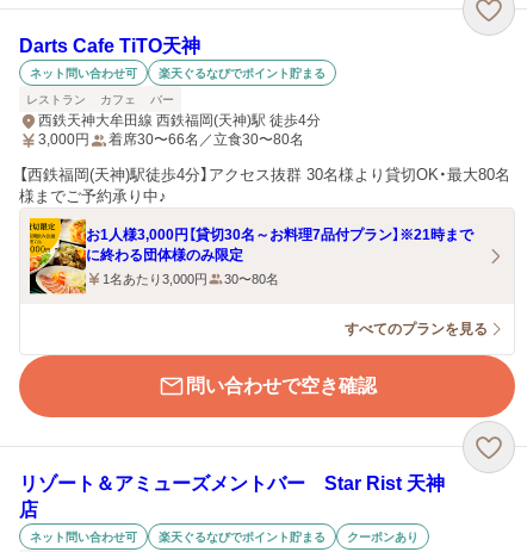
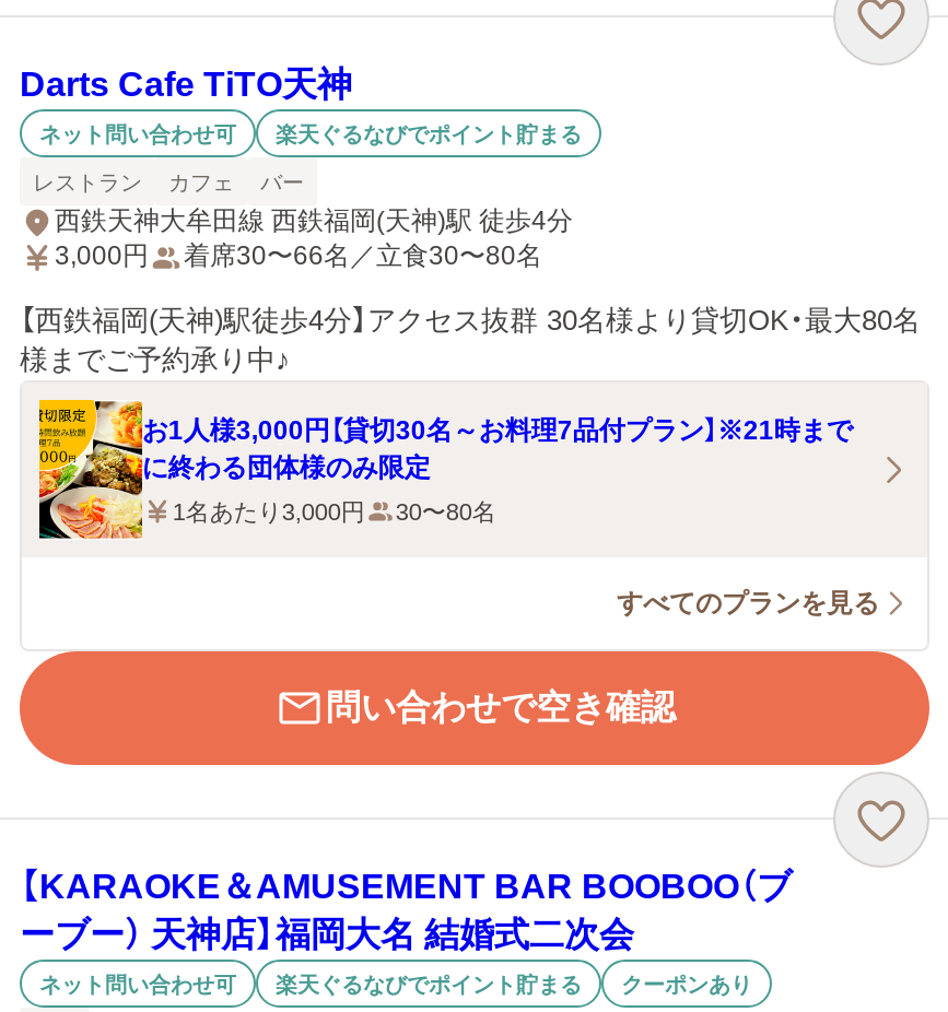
[19,473,445,520] リゾート＆アミューズメントバー Star Rist 天神 | 店 -> [20,868,792,953] 【KARAOKE＆AMUSEMENT BAR BOOBOO（ブ | ーブー） 天神店】福岡大名 結婚式二次会

